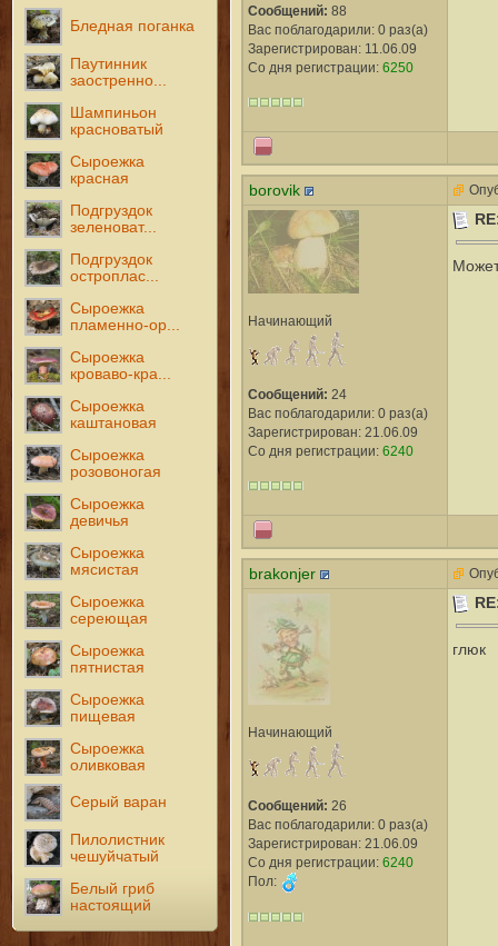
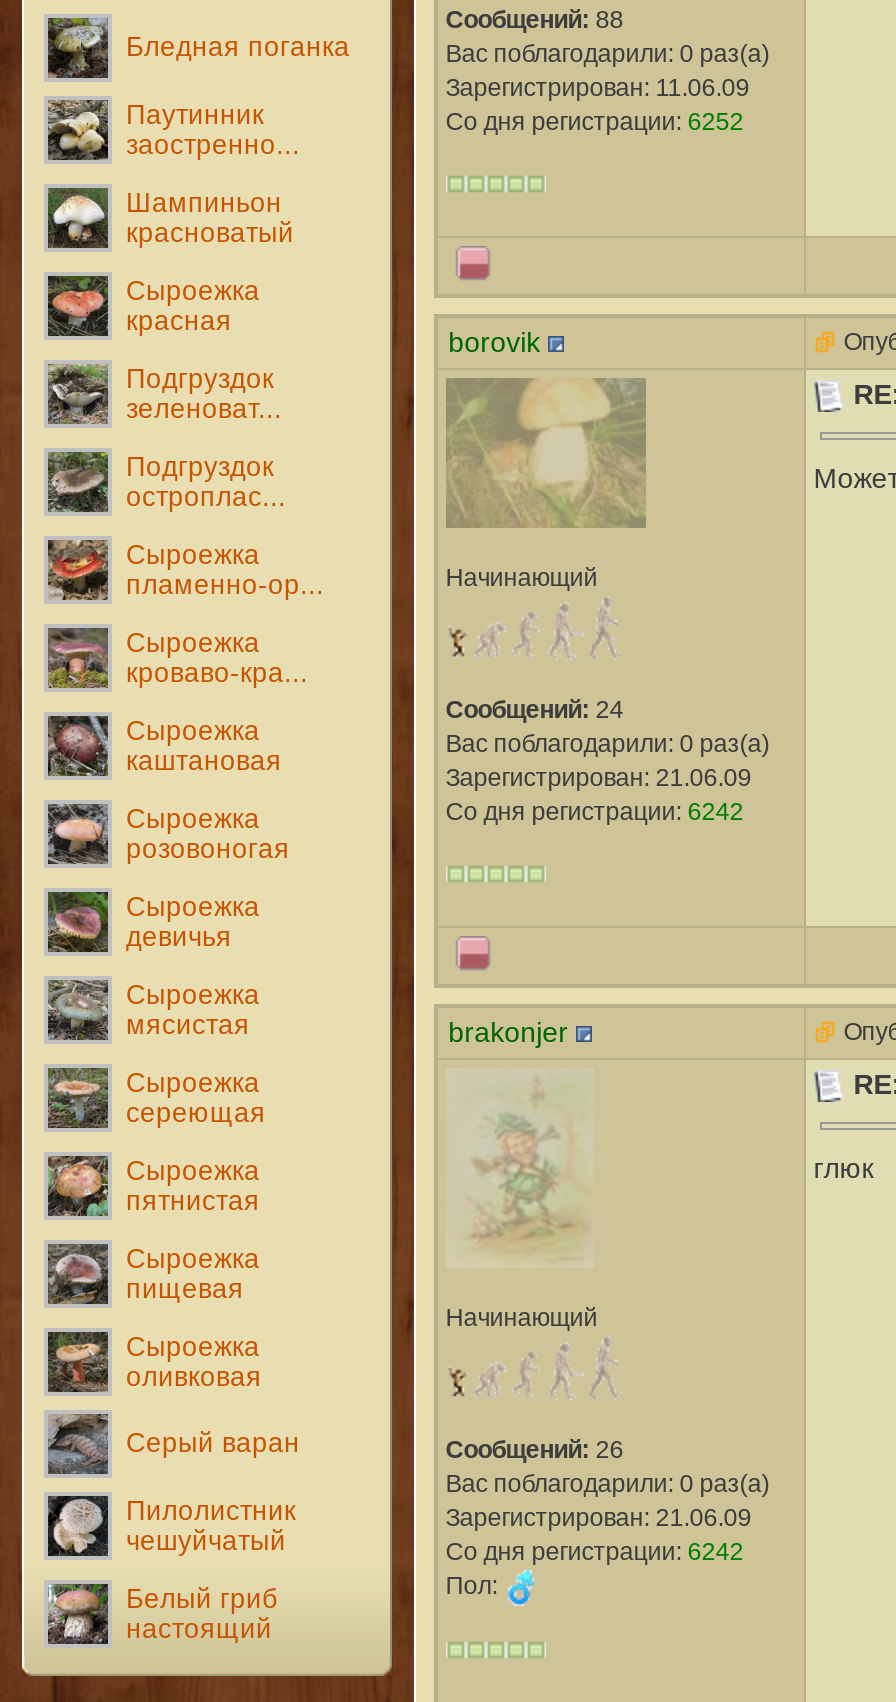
[248,60,413,75] Со дня регистрации: 6250 -> [446,107,744,135] Со дня регистрации: 6252
[248,443,413,459] Со дня регистрации: 6240 -> [446,797,744,825] Со дня регистрации: 6242
[248,854,413,870] Со дня регистрации: 6240 -> [446,1537,744,1565] Со дня регистрации: 6242

